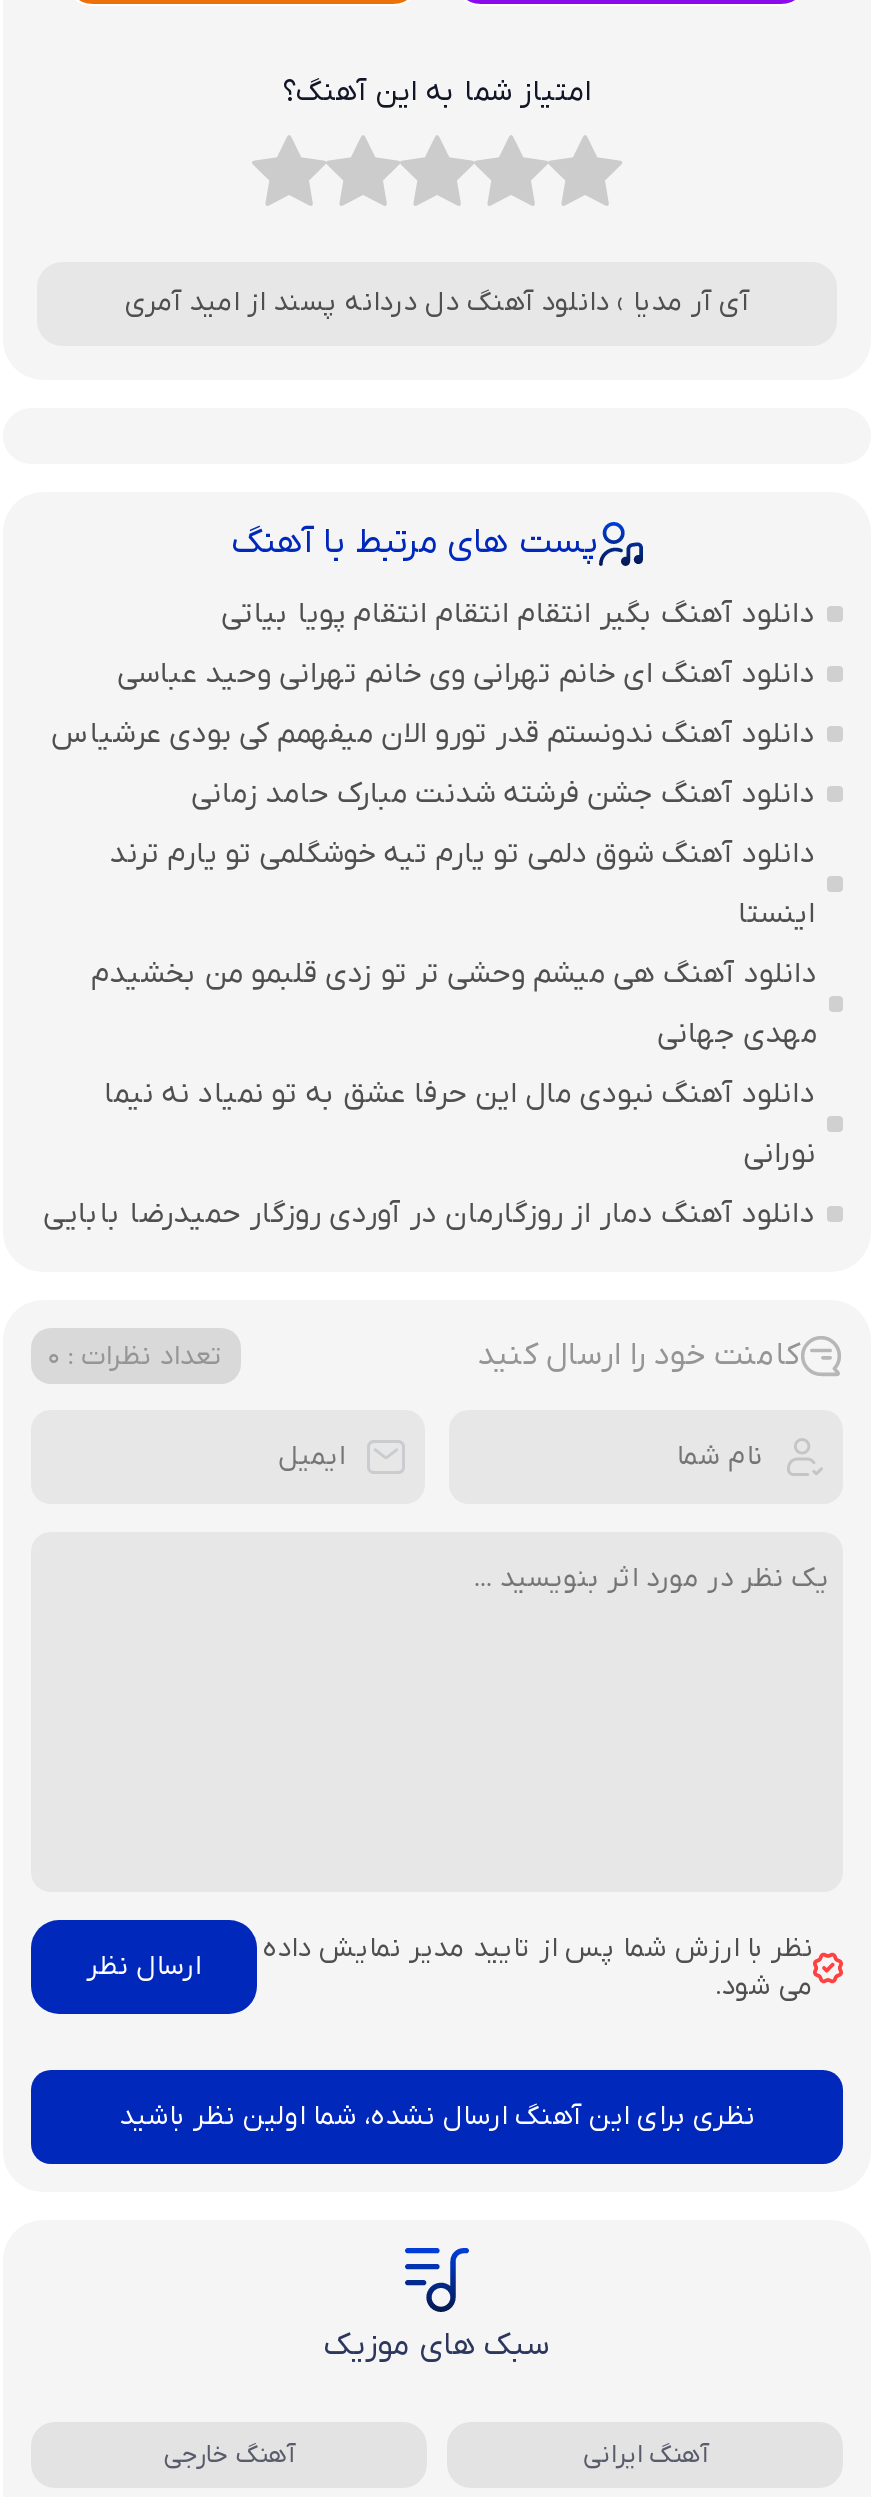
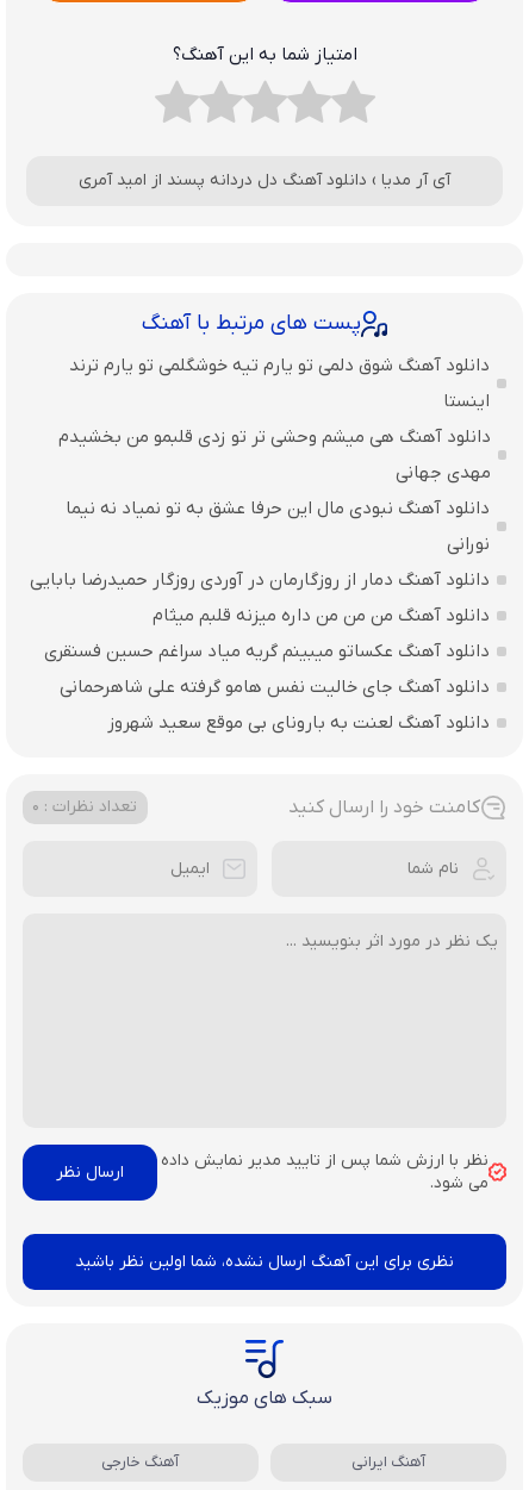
[52,595,816,815] دانلود آهنگ بگیر انتقام انتقام انتقام پویا بیاتی | دانلود آهنگ ای خانم تهرانی وی خانم تهرانی وحید عباسی | دانلود آهنگ ندونستم قدر تورو الان میفهمم کی بودی عرشیاس | دانلود آهنگ جشن فرشته شدنت مبارک حامد زمانی -> none
moved [44,835,817,1235] -> [30,354,491,592]: دانلود آهنگ شوق دلمی تو یارم تیه خوشگلمی تو یارم ترند | اینستا | دانلود آهنگ هی میشم وحشی تر تو زدی قلبمو من بخشیدم | مهدی جهانی | دانلود آهنگ نبودی مال این حرفا عشق به تو نمیاد نه نیما | نورانی | دانلود آهنگ دمار از روزگارمان در آوردی روزگار حمیدرضا بابایی
none -> [44,604,490,735] دانلود آهنگ من من من داره میزنه قلبم میثام | دانلود آهنگ عکساتو میبینم گریه میاد سراغم حسین فسنقری | دانلود آهنگ جای خالیت نفس هامو گرفته علی شاهرحمانی | دانلود آهنگ لعنت به بارونای بی‌ موقع سعید شهروز

